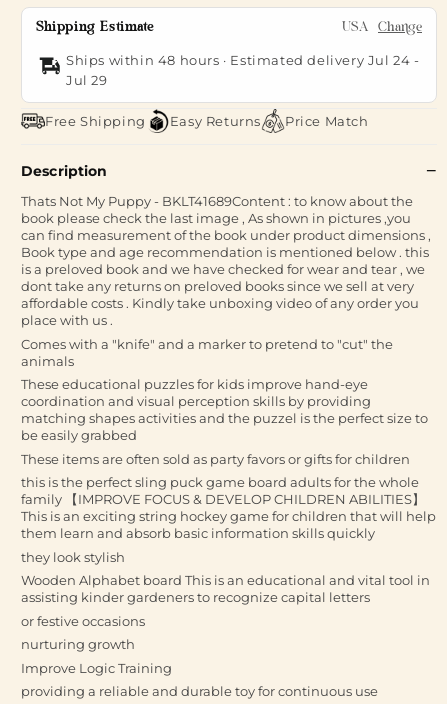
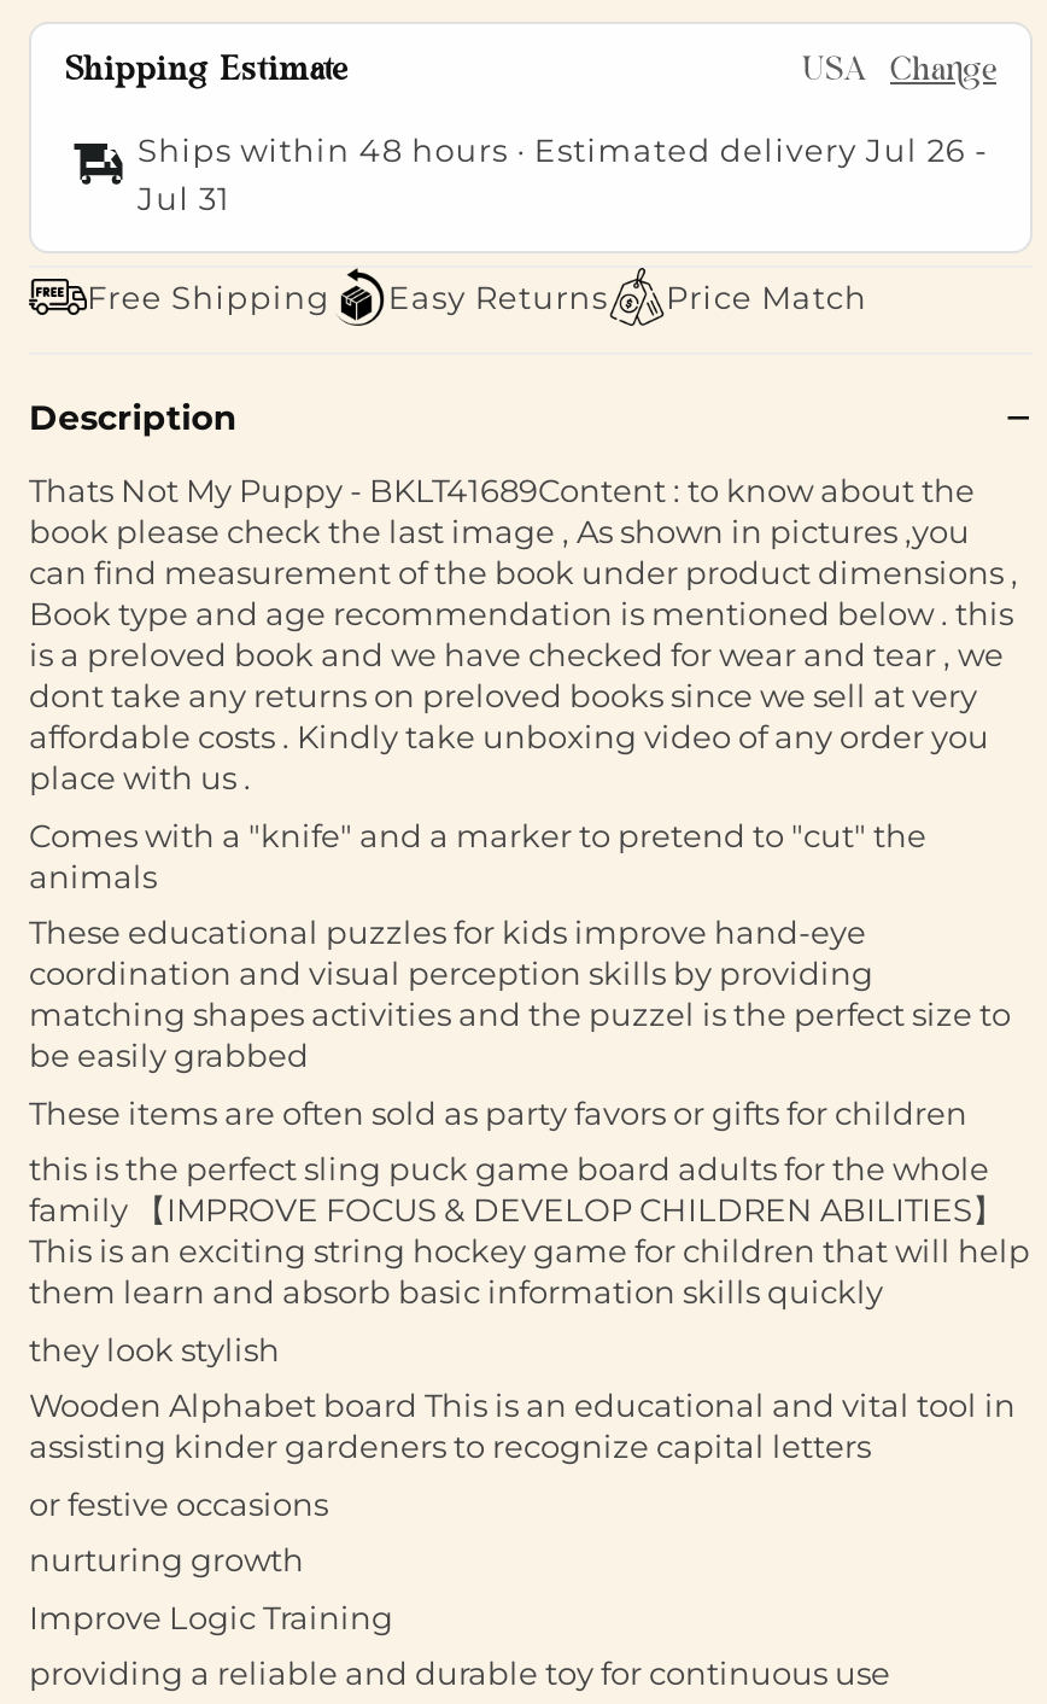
[66,52,420,68] Ships within 48 hours · Estimated delivery Jul 24 - -> [138,130,988,169] Ships within 48 hours · Estimated delivery Jul 26 -
[66,72,108,88] Jul 29 -> [138,179,231,217] Jul 31

